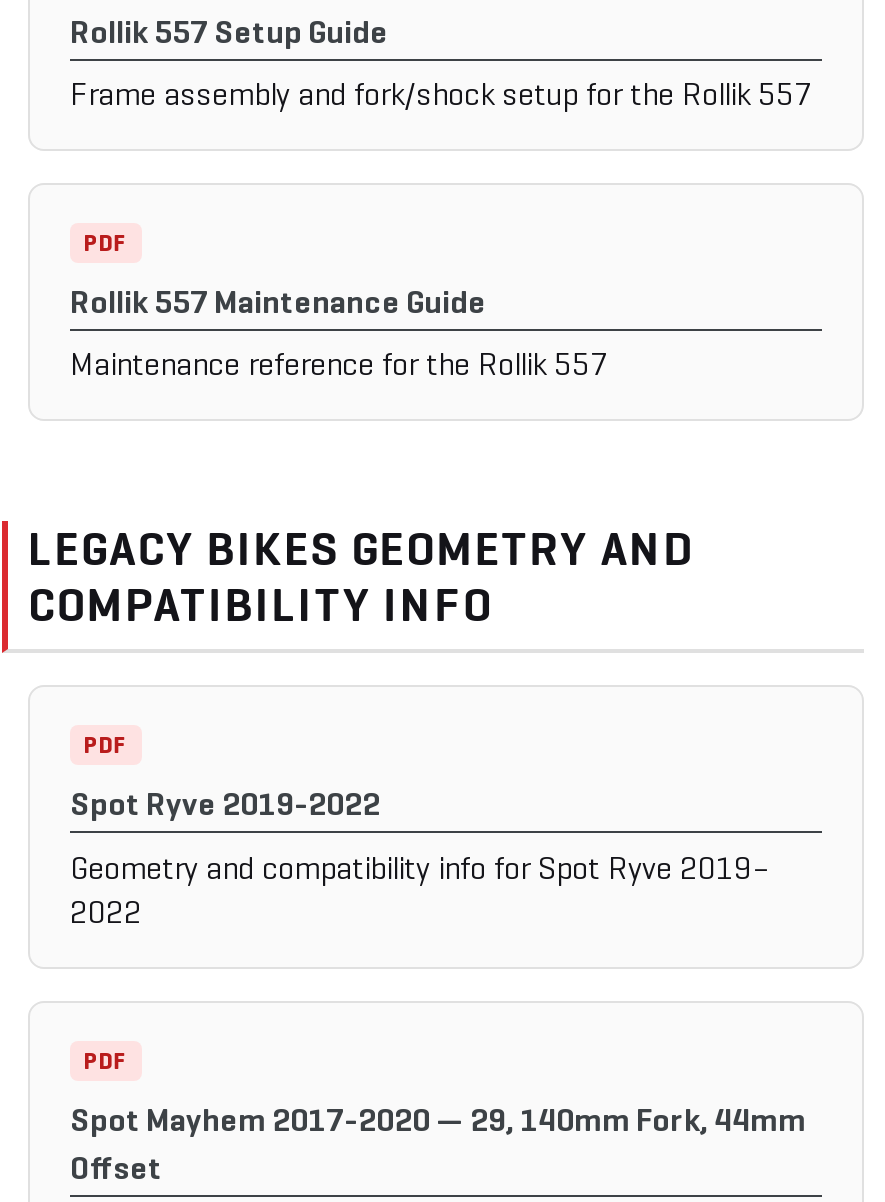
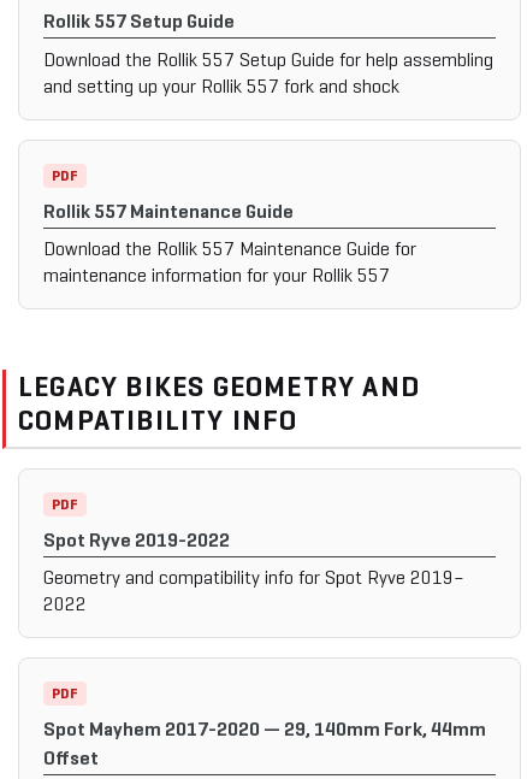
[70,75,812,113] Frame assembly and fork/shock setup for the Rollik 557 -> [43,48,493,97] Download the Rollik 557 Setup Guide for help assembling | and setting up your Rollik 557 fork and shock
[70,346,608,384] Maintenance reference for the Rollik 557 -> [43,237,416,287] Download the Rollik 557 Maintenance Guide for | maintenance information for your Rollik 557

